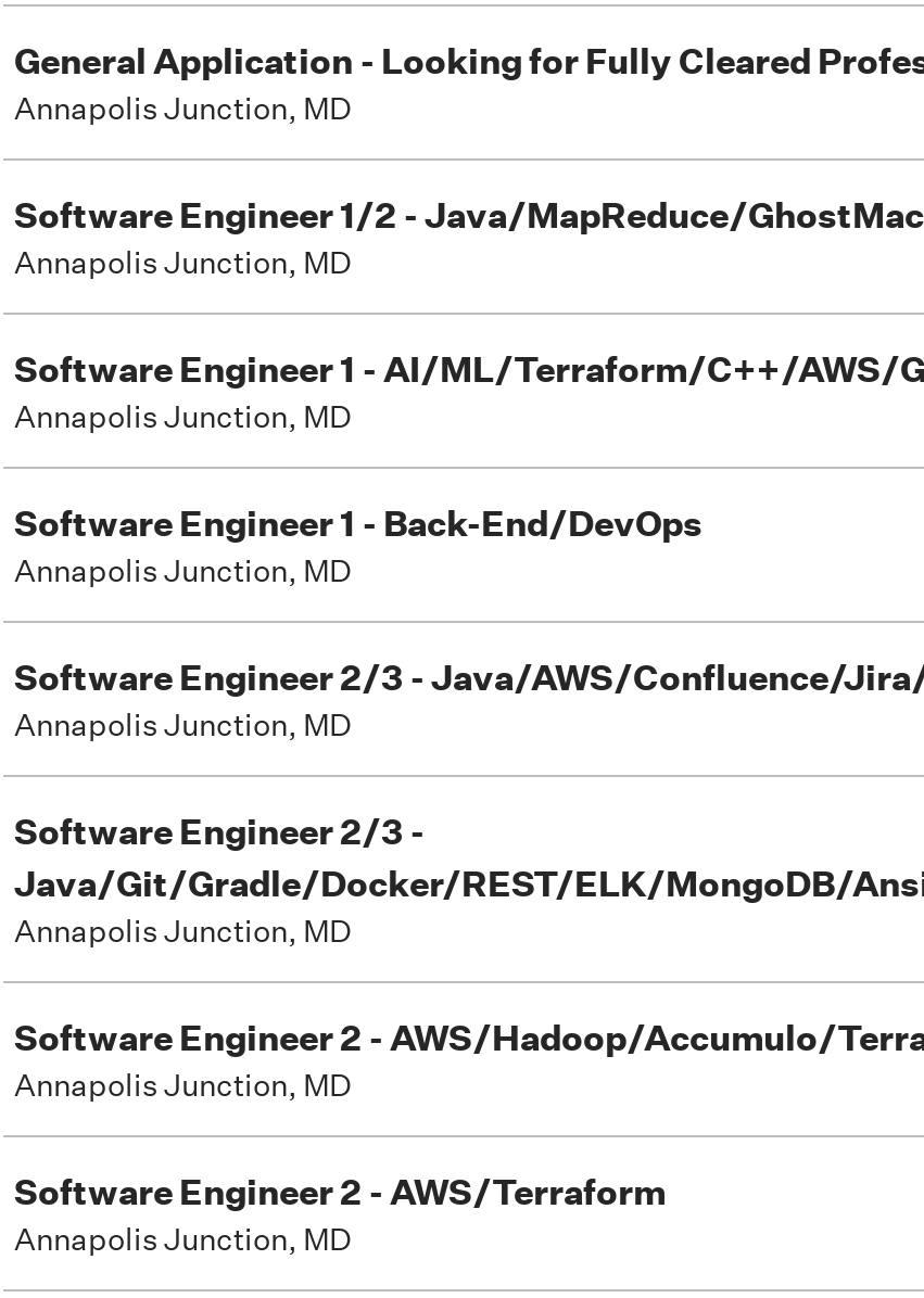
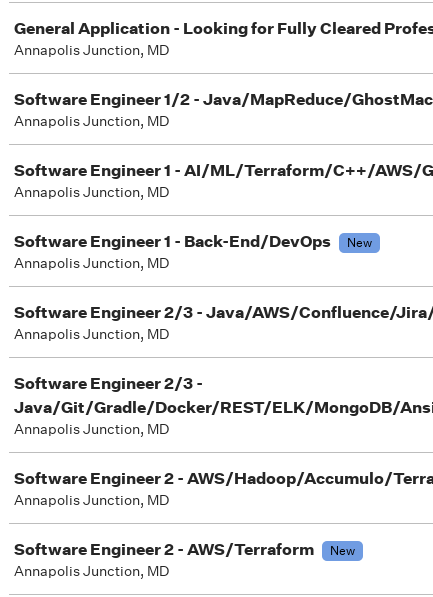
none -> [347,234,372,251] New
none -> [330,542,355,559] New

